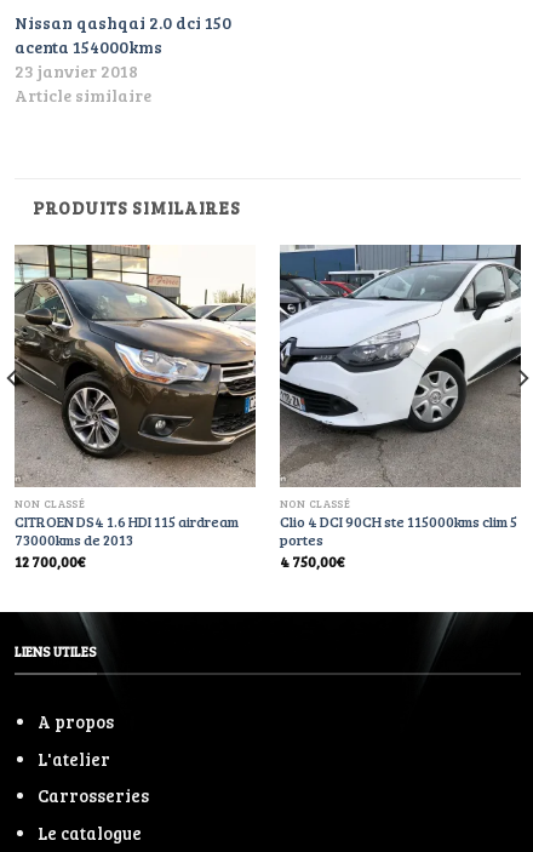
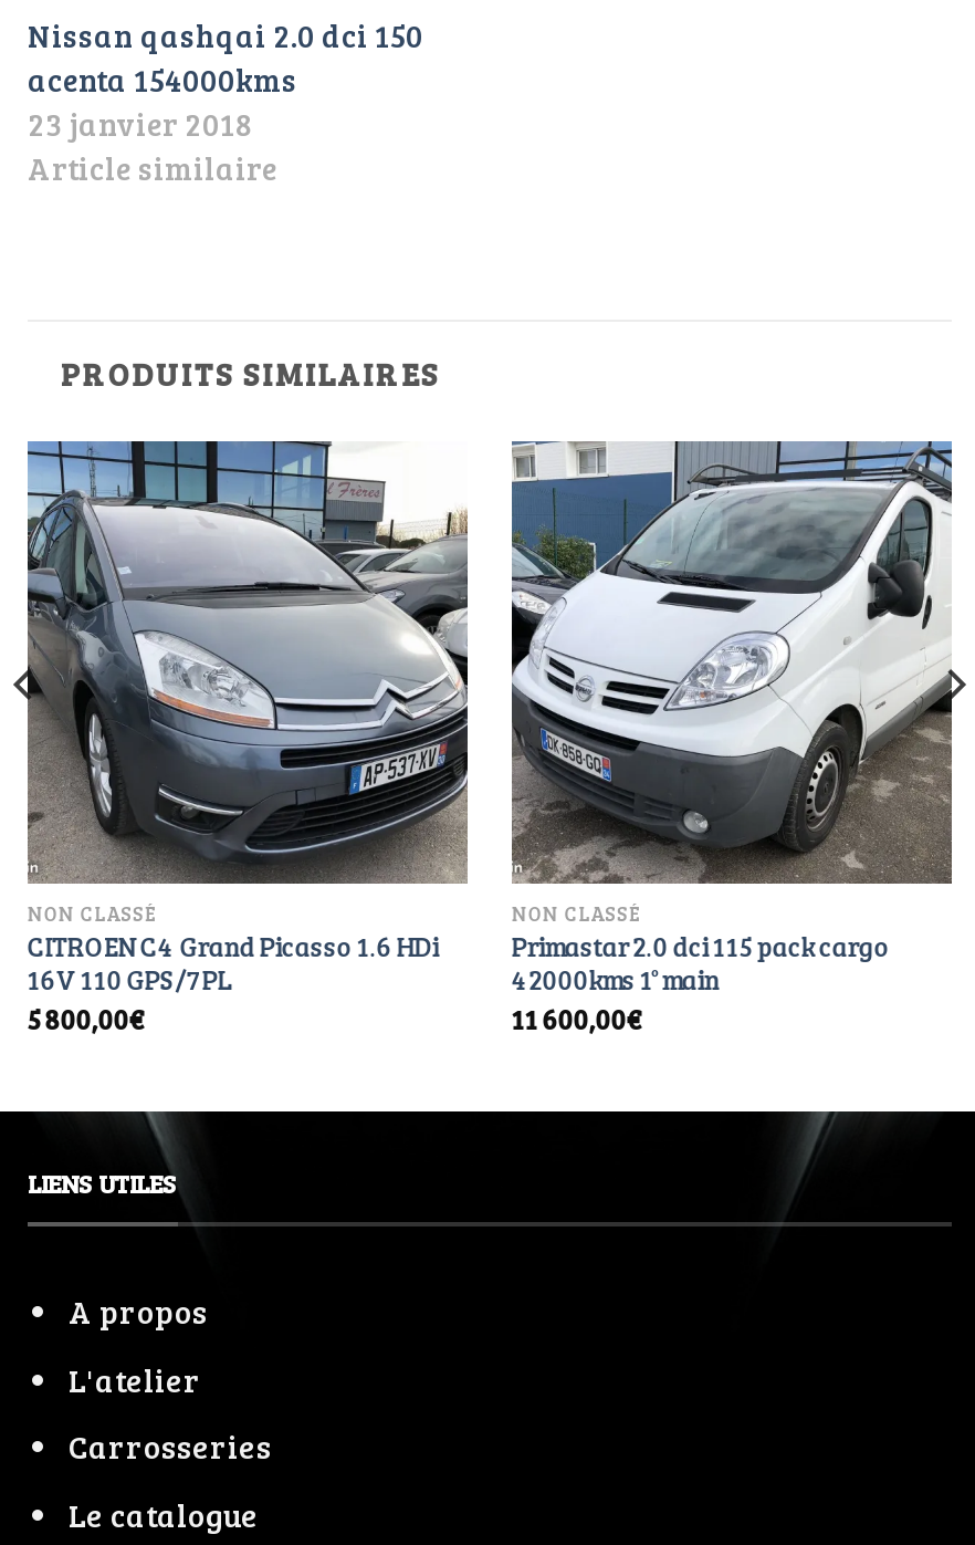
[14,244,256,570] [image] | CITROEN DS4 1.6 HDI 115 airdream | 73000kms de 2013 | 12 700,00€ -> [25,439,470,1035] [image] | CITROEN C4 Grand Picasso 1.6 HDi | 16V 110 GPS/7PL | 5 800,00€
[279,244,522,570] [image] | Clio 4 DCI 90CH ste 115000kms clim 5 | portes | 4 750,00€ -> [510,441,954,1035] [image] | Primastar 2.0 dci 115 pack cargo | 42000kms 1°main | 11 600,00€

